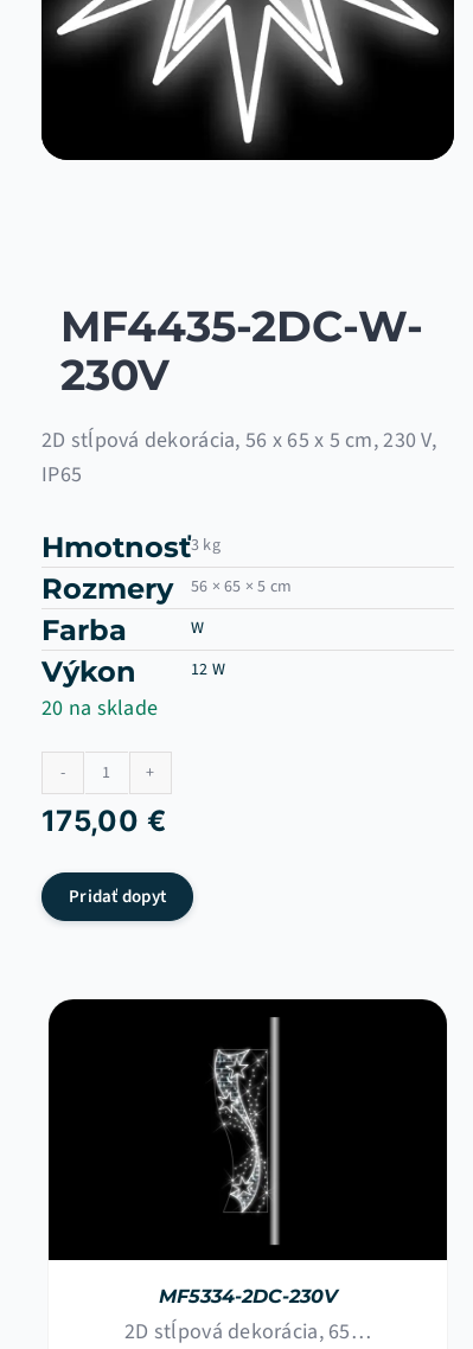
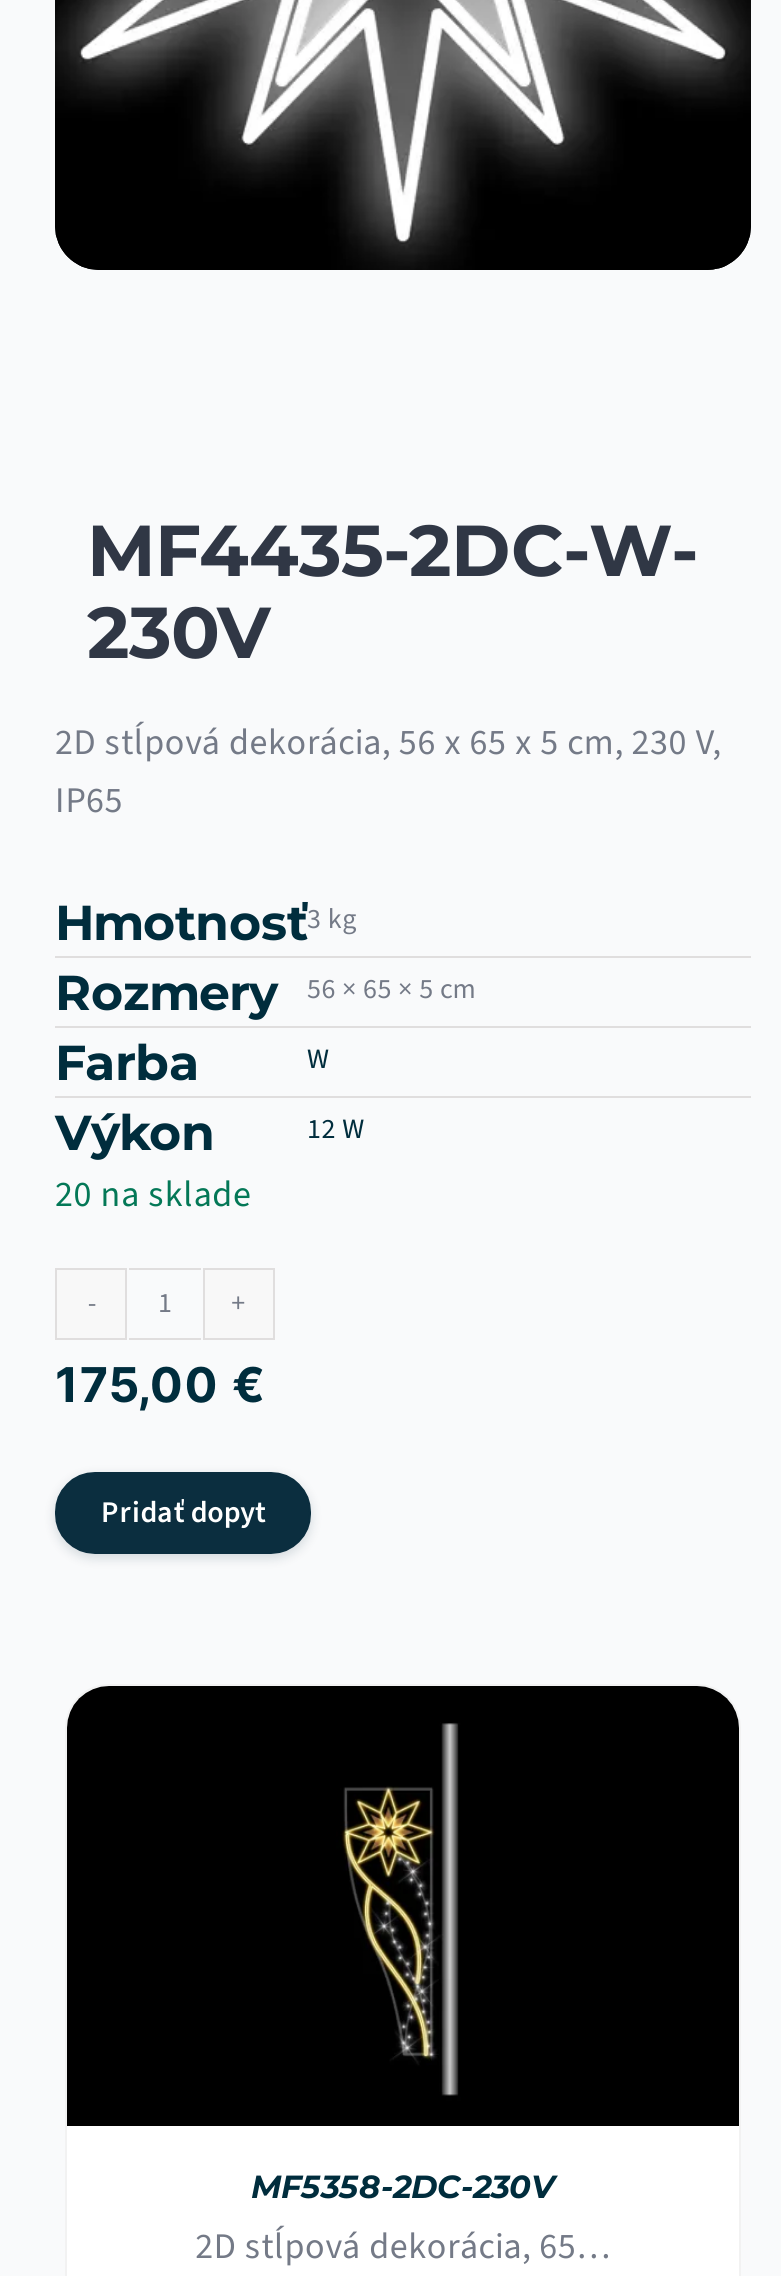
[213,1048,270,1219] [image] -> [343,1770,443,2058] [image]
[158,1285,337,1307] MF5334-2DC-230V -> [251,2167,555,2205] MF5358-2DC-230V

